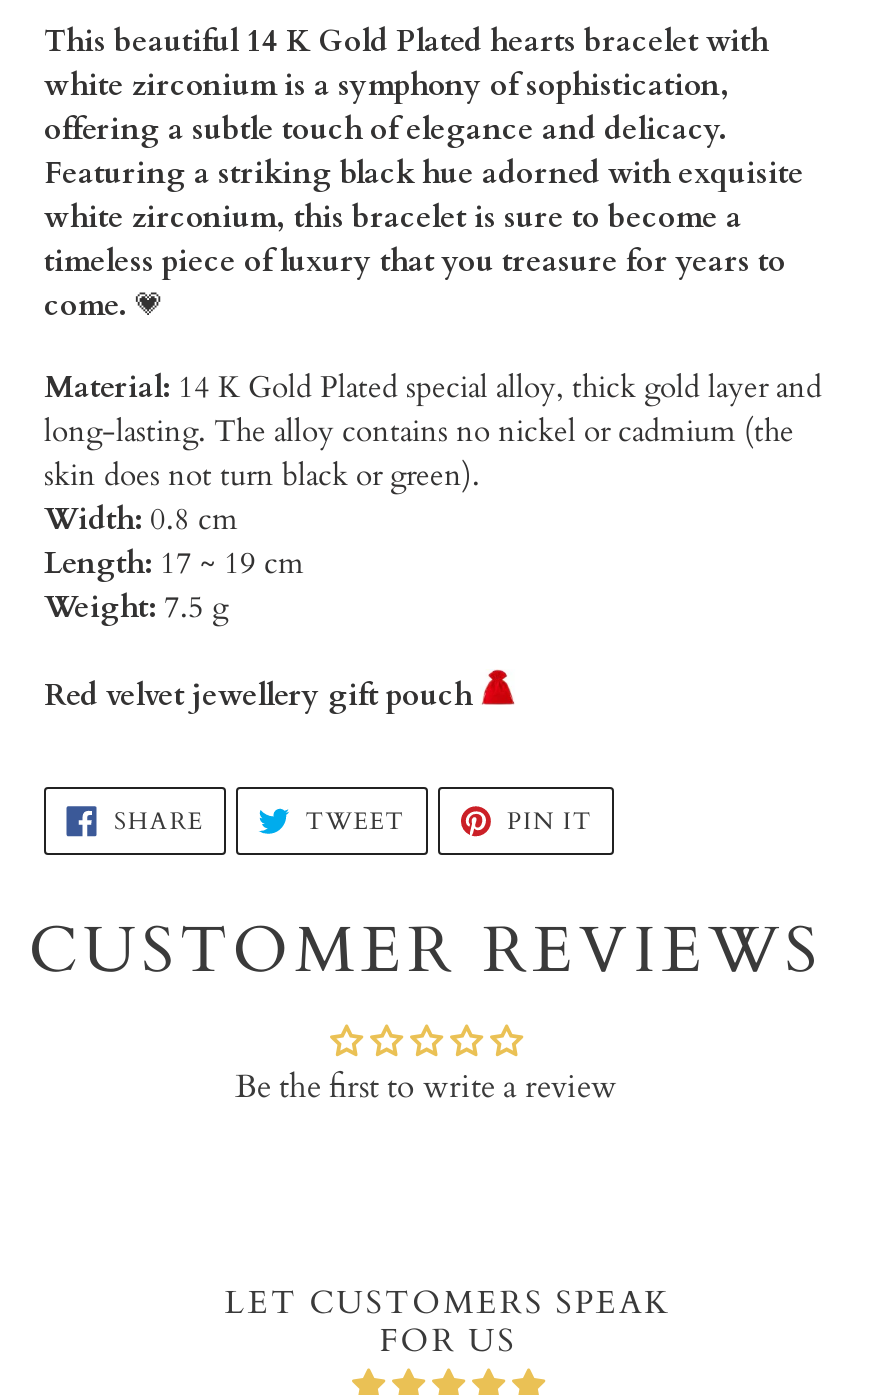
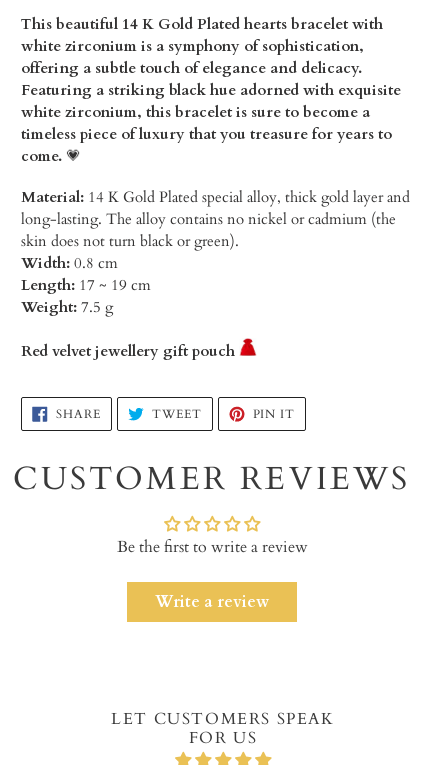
none -> [155,591,269,613] Write a review

